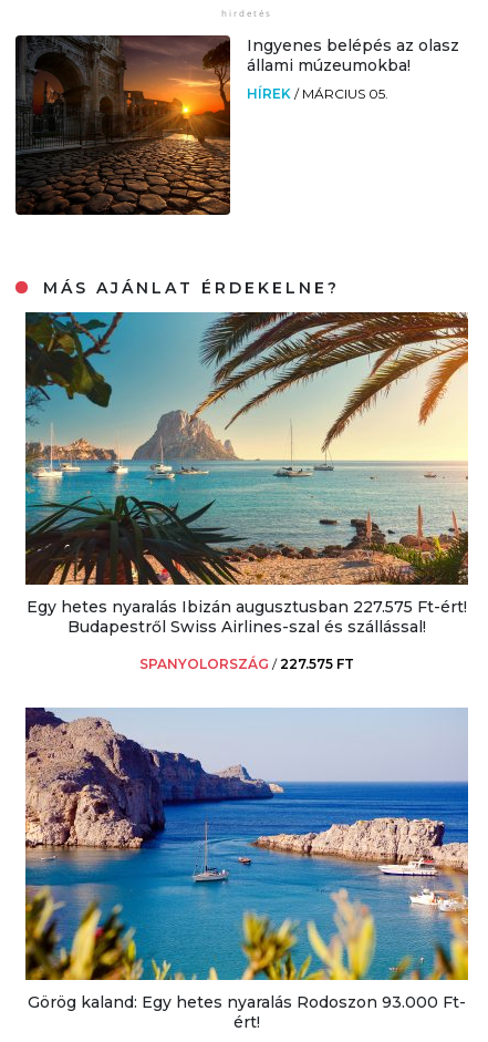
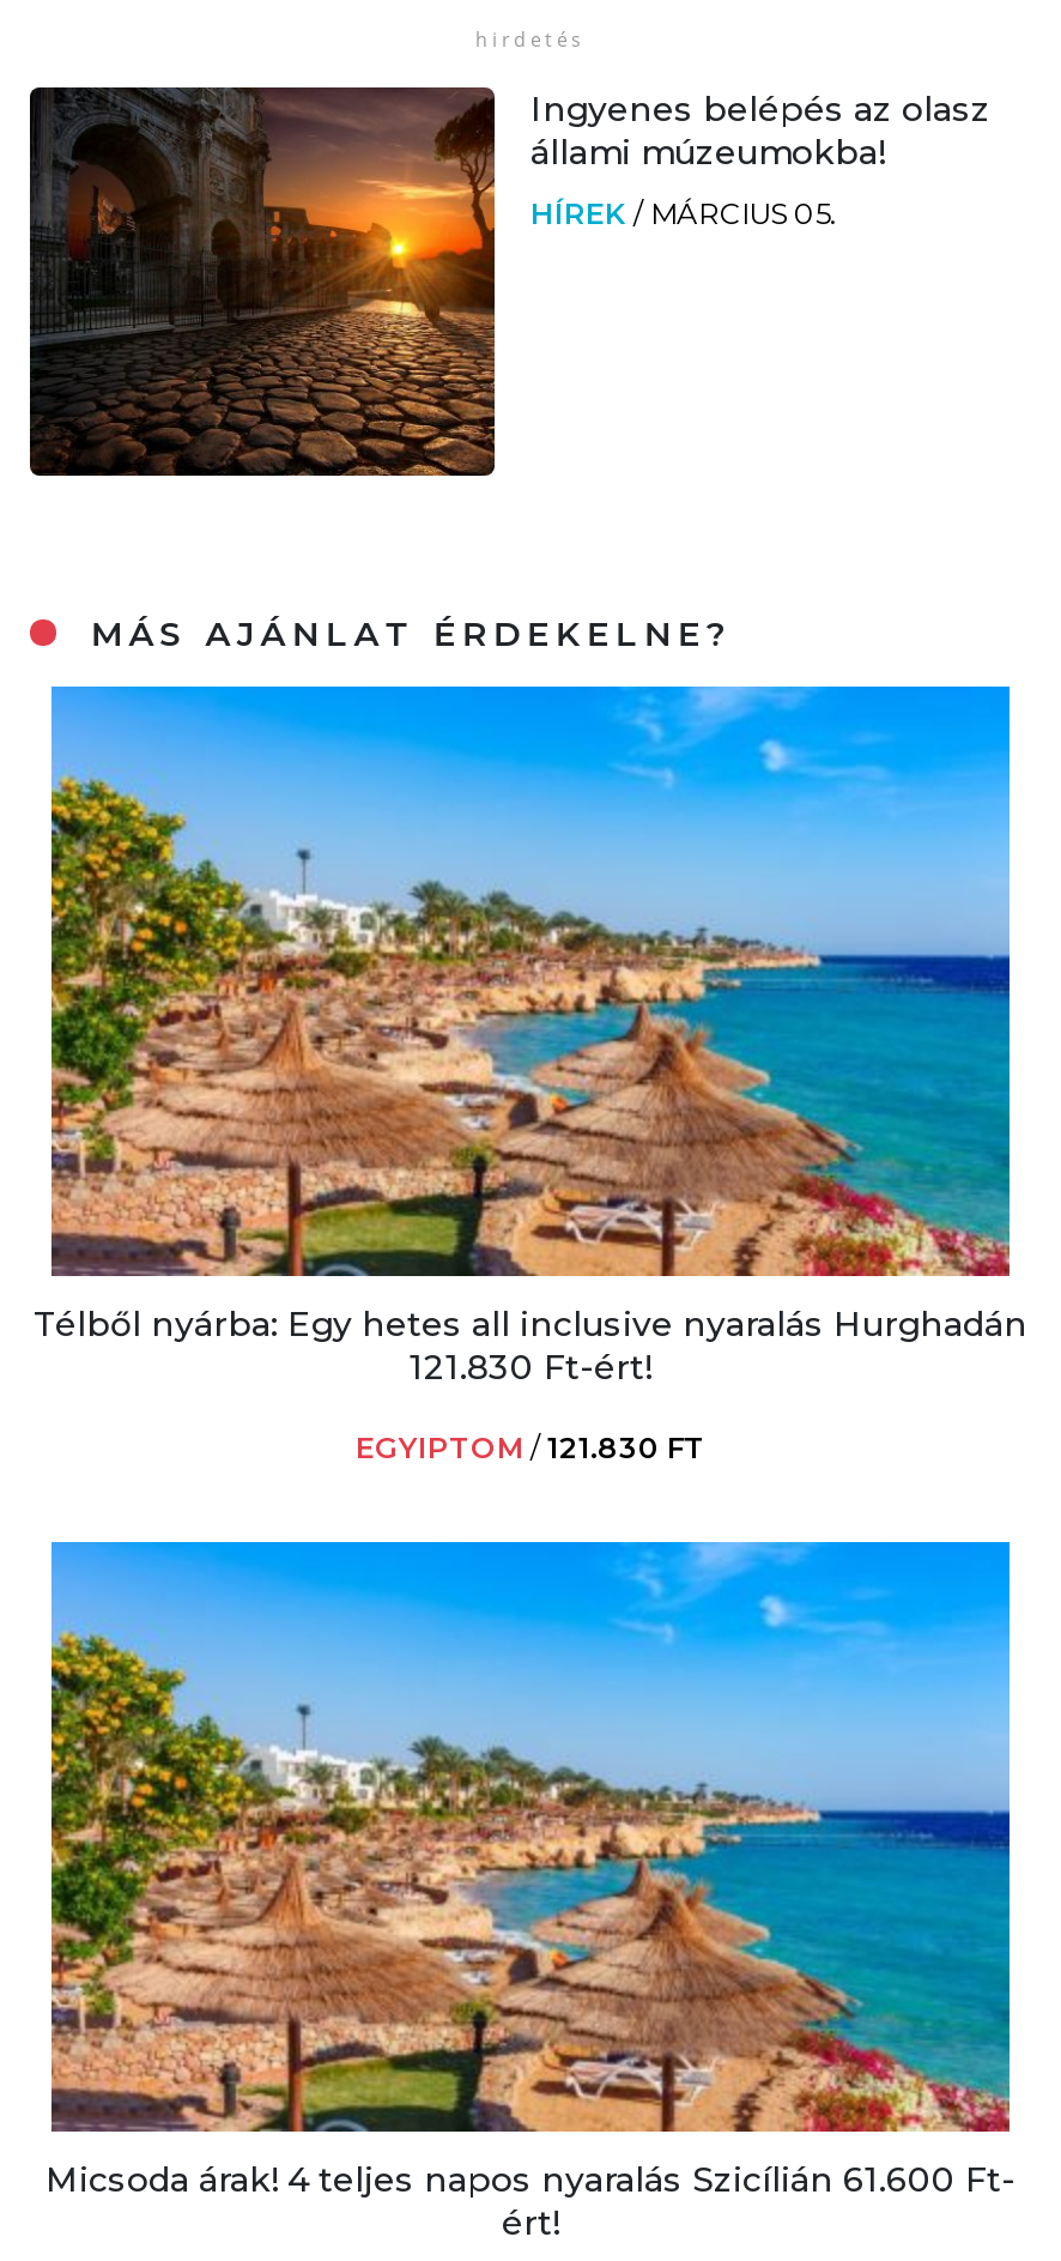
[24,311,469,636] [image] | Egy hetes nyaralás Ibizán augusztusban 227.575 Ft-ért! | Budapestről Swiss Airlines-szal és szállással! -> [34,684,1027,1388] [image] | Télből nyárba: Egy hetes all inclusive nyaralás Hurghadán | 121.830 Ft-ért!
[139,655,354,672] SPANYOLORSZÁG /227.575 FT -> [356,1429,705,1465] EGYIPTOM /121.830 FT
[24,706,469,1012] [image] | Görög kaland: Egy hetes nyaralás Rodoszon 93.000 Ft- -> [46,1540,1015,2200] [image] | Micsoda árak! 4 teljes napos nyaralás Szicílián 61.600 Ft-

